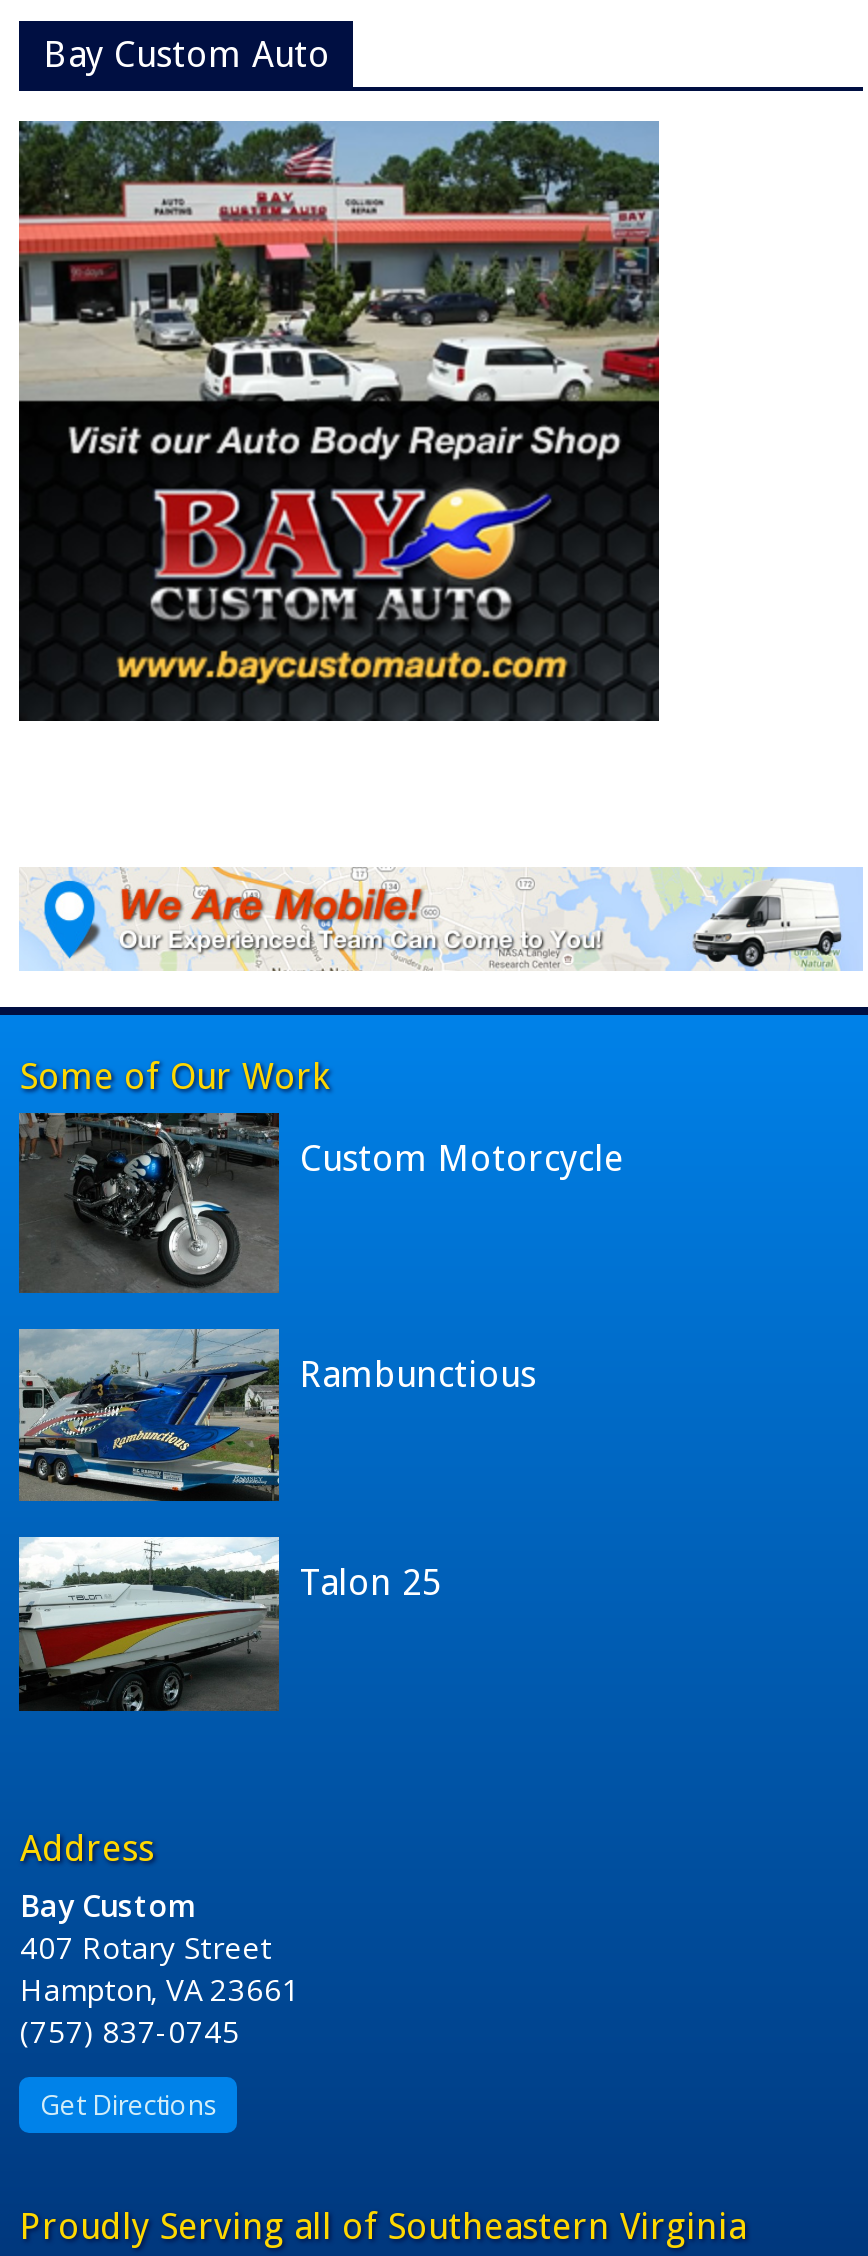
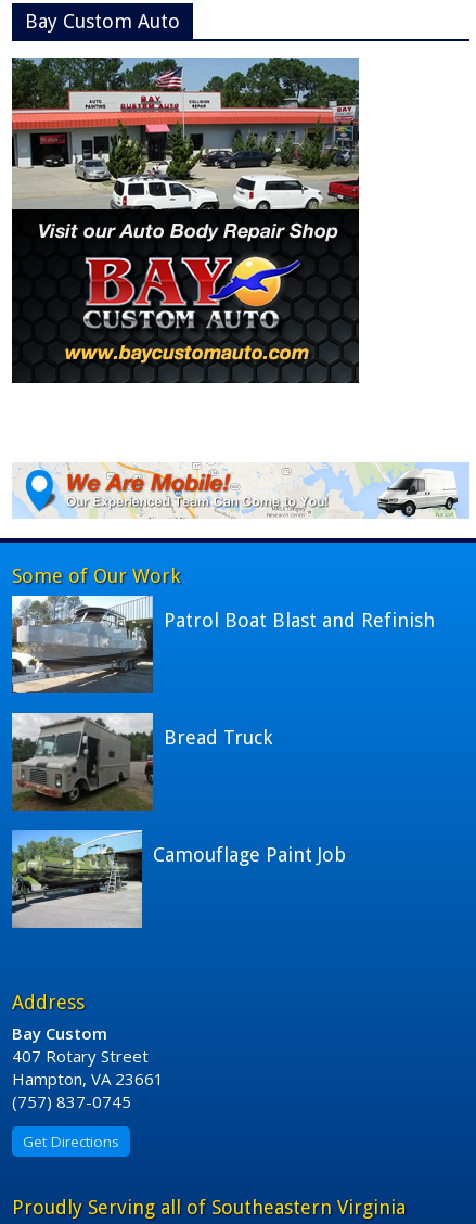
[17,1111,624,1295] [image] | Custom Motorcycle -> [11,595,435,694] [image] | Patrol Boat Blast and Refinish
[17,1329,536,1503] [image] | Rambunctious -> [11,713,273,812] [image] | Bread Truck
[17,1535,442,1713] [image] | Talon 25 -> [11,829,346,929] [image] | Camouflage Paint Job

